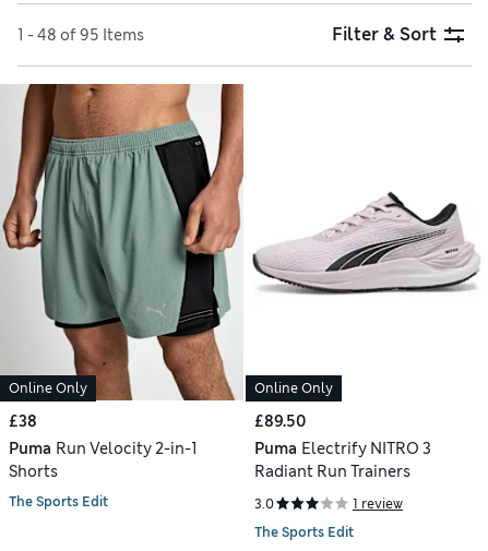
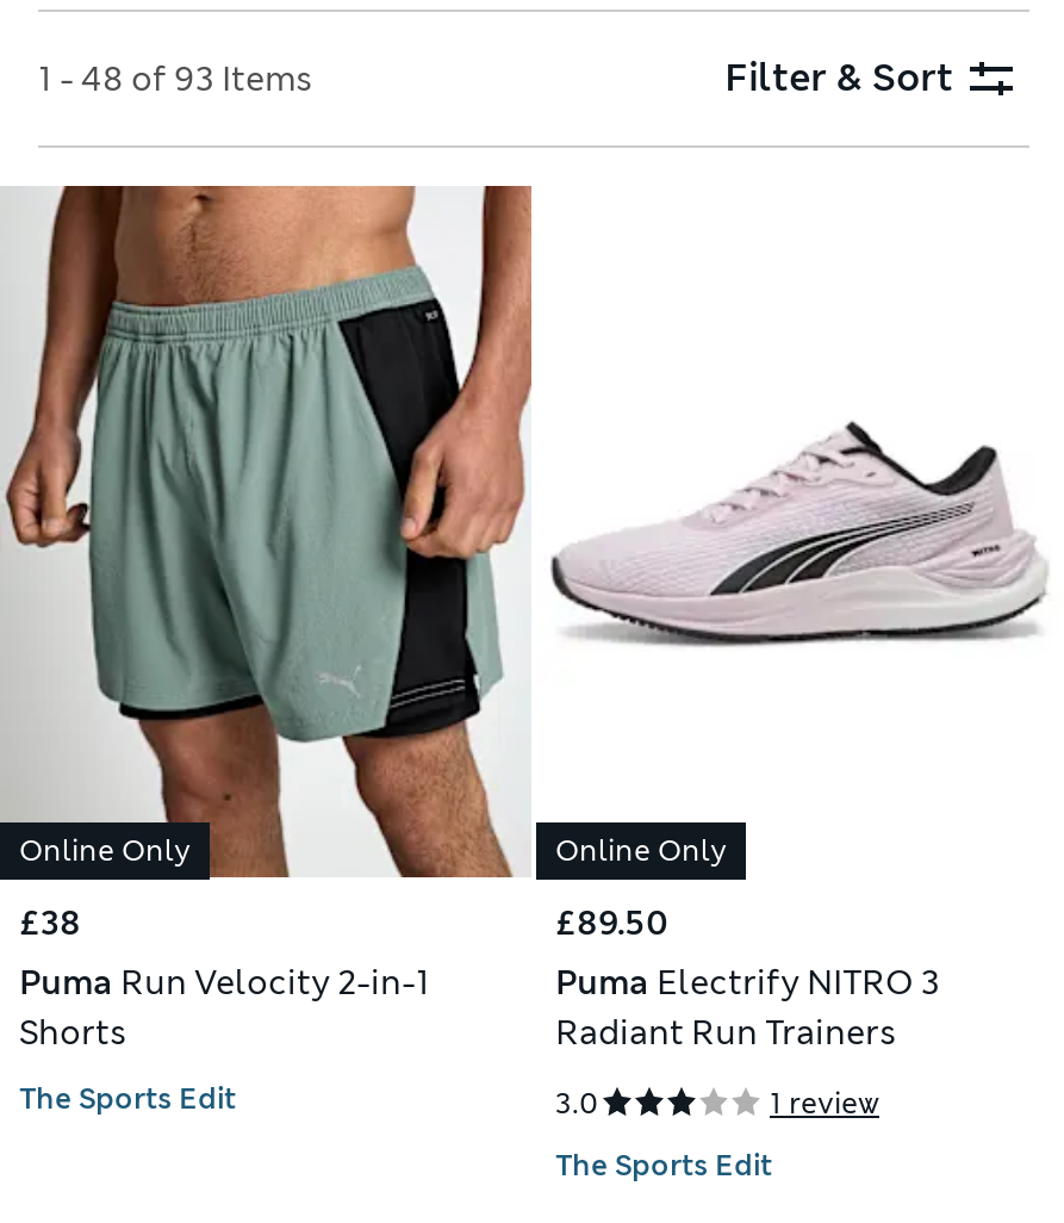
[17,25,144,44] 1 - 48 of 95 Items -> [38,56,312,99] 1 - 48 of 93 Items

